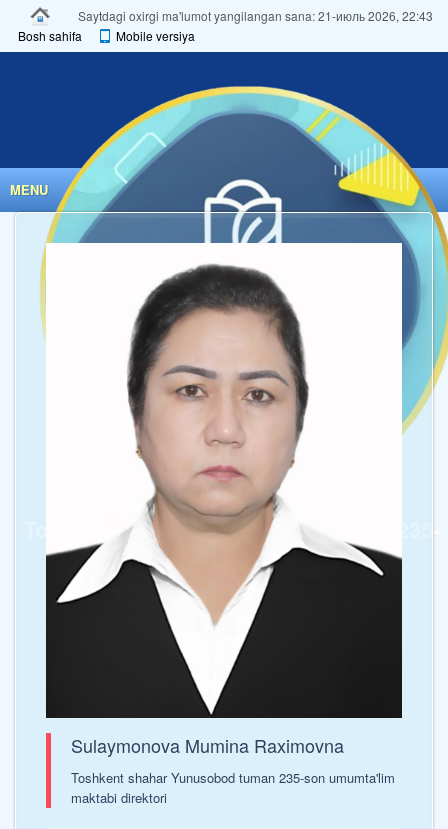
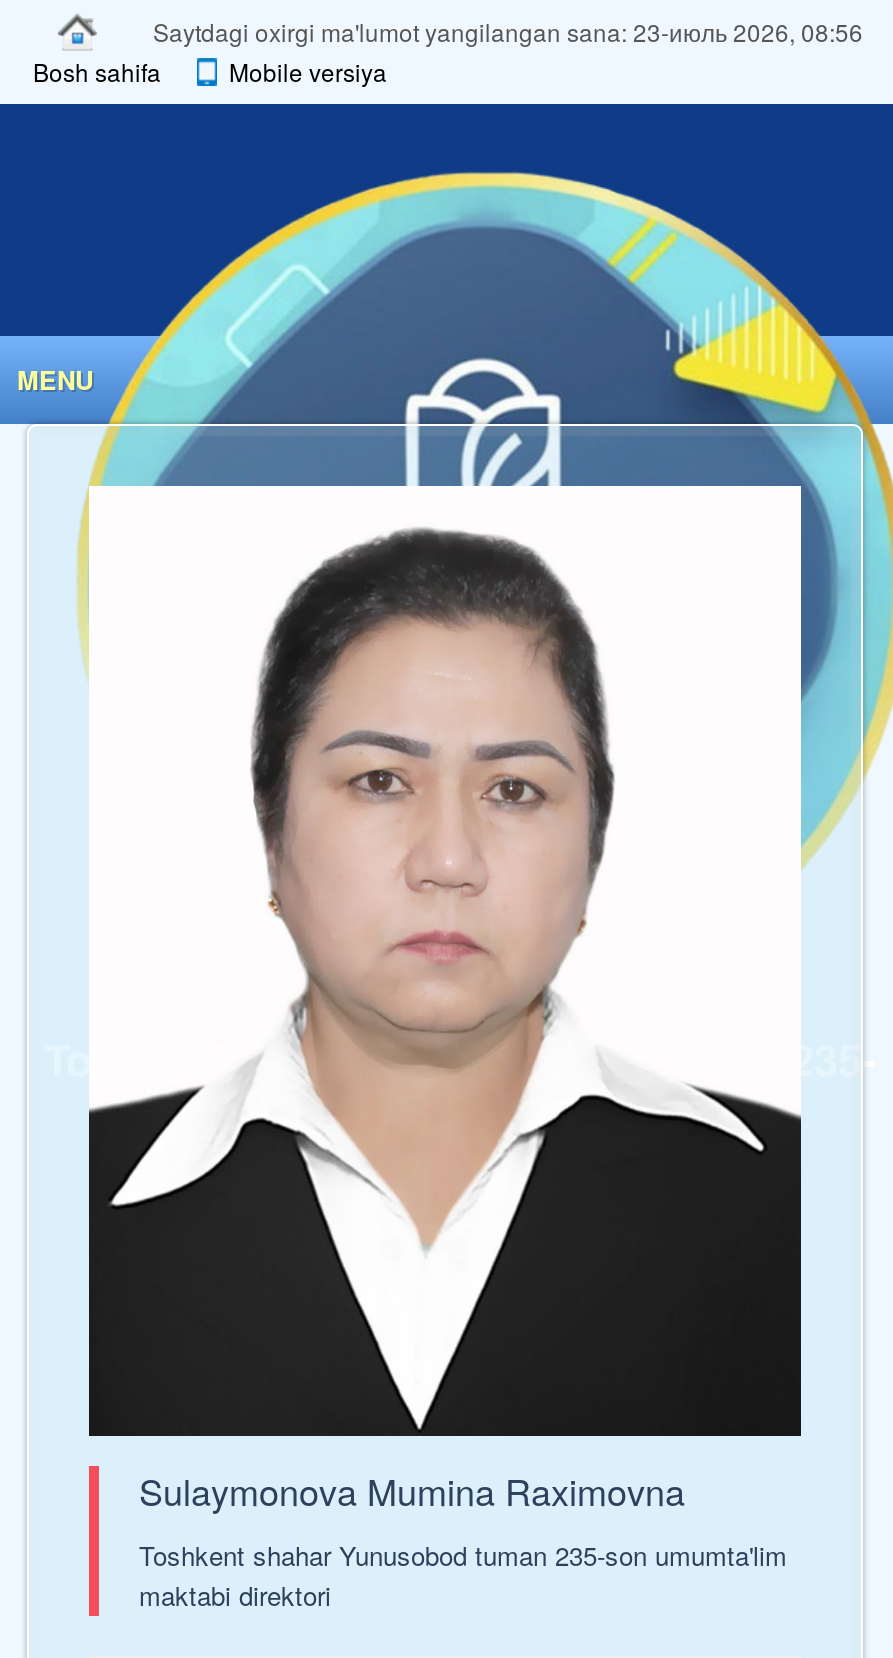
[78,7,433,24] Saytdagi oxirgi ma'lumot yangilangan sana: 21-июль 2026, 22:43 -> [153,14,863,48] Saytdagi oxirgi ma'lumot yangilangan sana: 23-июль 2026, 08:56

